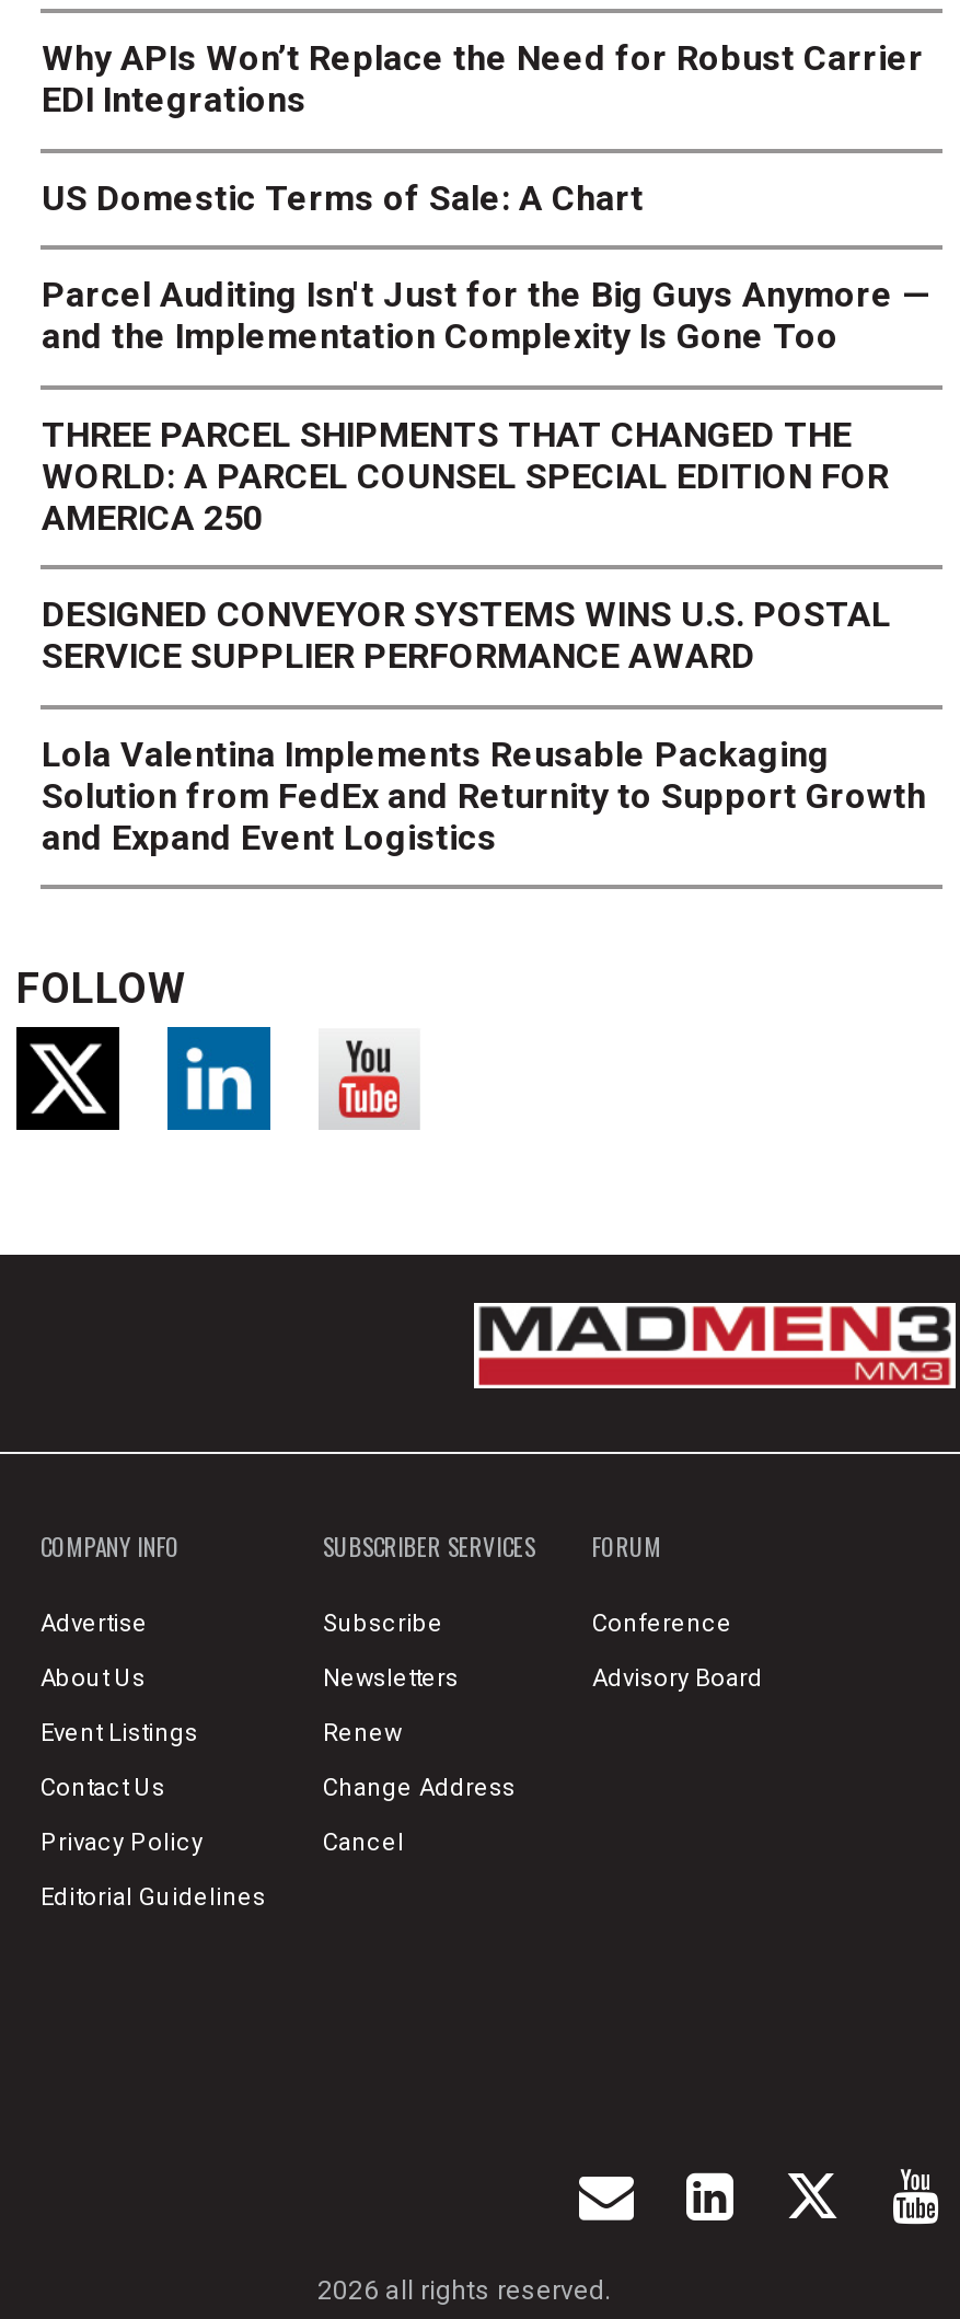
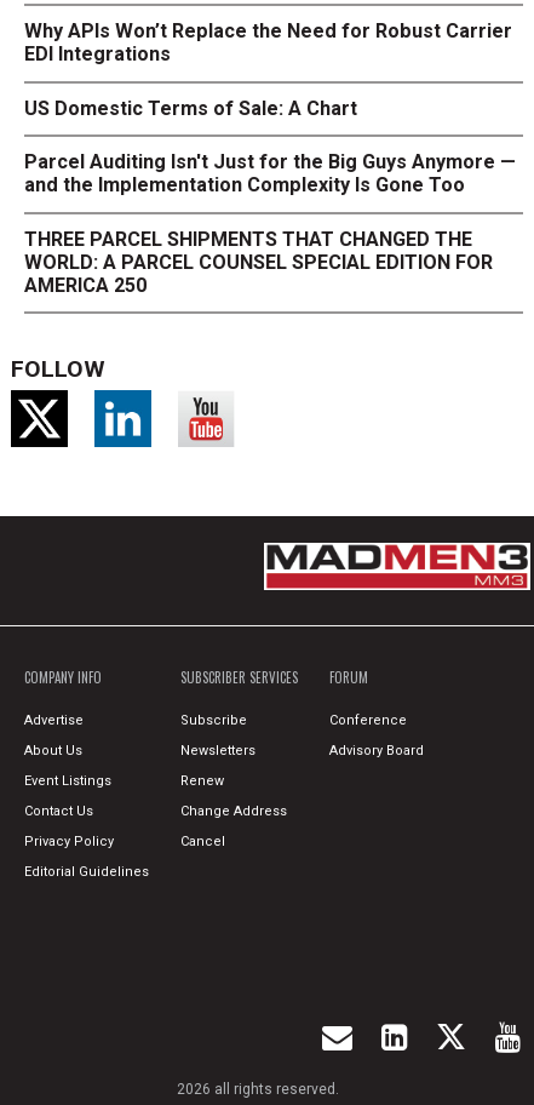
[42,595,926,858] DESIGNED CONVEYOR SYSTEMS WINS U.S. POSTAL | SERVICE SUPPLIER PERFORMANCE AWARD | Lola Valentina Implements Reusable Packaging | Solution from FedEx and Returnity to Support Growth | and Expand Event Logistics -> none

